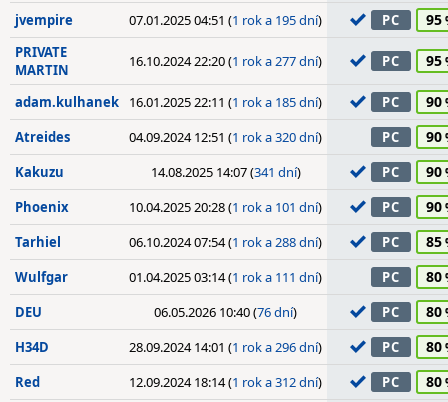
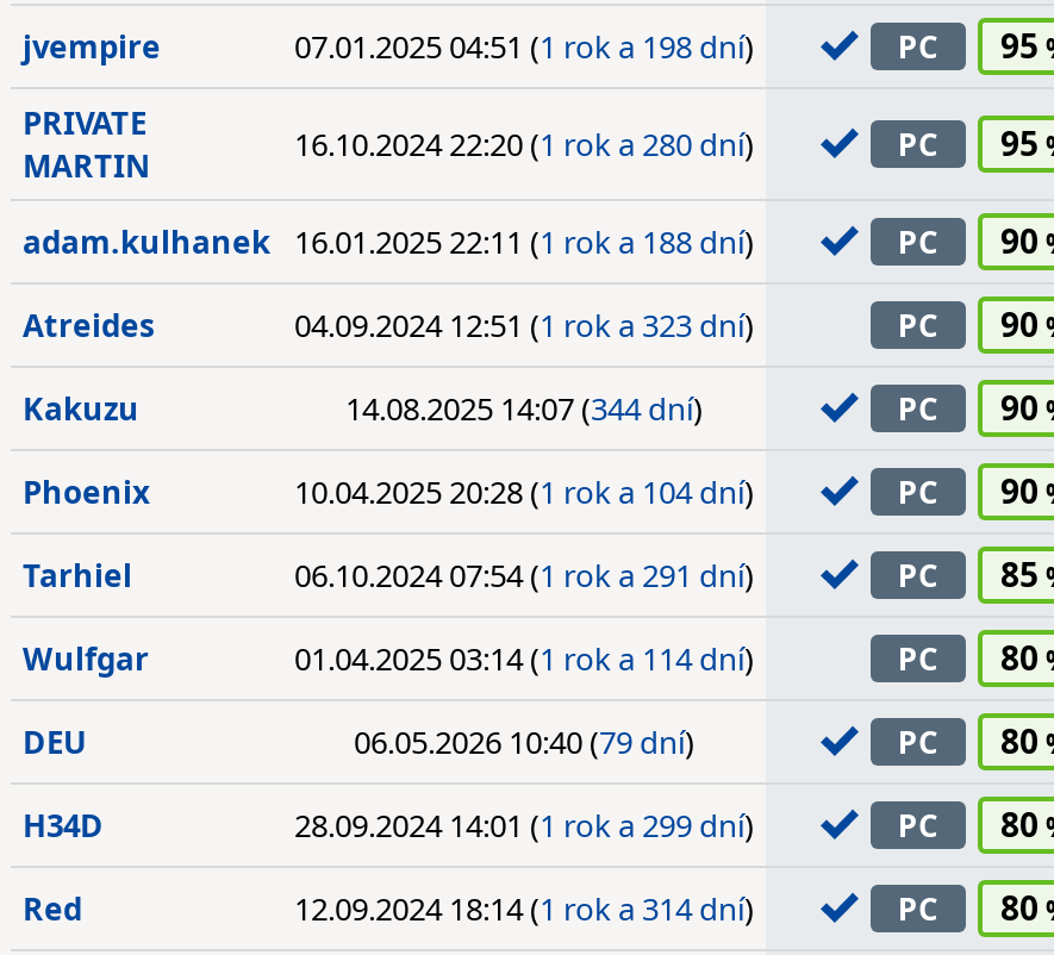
[129,11,322,29] 07.01.2025 04:51 (1 rok a 195 dní) -> [294,25,754,68] 07.01.2025 04:51 (1 rok a 198 dní)
[129,52,322,70] 16.10.2024 22:20 (1 rok a 277 dní) -> [294,123,754,166] 16.10.2024 22:20 (1 rok a 280 dní)
[15,93,322,111] adam.kulhanek 16.01.2025 22:11 (1 rok a 185 dní) -> [23,220,754,263] adam.kulhanek 16.01.2025 22:11 (1 rok a 188 dní)
[129,128,322,146] 04.09.2024 12:51 (1 rok a 320 dní) -> [294,304,754,347] 04.09.2024 12:51 (1 rok a 323 dní)
[150,163,300,181] 14.08.2025 14:07 (341 dní) -> [345,387,703,430] 14.08.2025 14:07 (344 dní)
[129,198,322,216] 10.04.2025 20:28 (1 rok a 101 dní) -> [294,470,754,513] 10.04.2025 20:28 (1 rok a 104 dní)
[129,233,322,251] 06.10.2024 07:54 (1 rok a 288 dní) -> [294,554,754,597] 06.10.2024 07:54 (1 rok a 291 dní)
[129,268,322,286] 01.04.2025 03:14 (1 rok a 111 dní) -> [294,637,754,680] 01.04.2025 03:14 (1 rok a 114 dní)
[154,303,297,321] 06.05.2026 10:40 (76 dní) -> [354,720,694,763] 06.05.2026 10:40 (79 dní)
[129,338,322,356] 28.09.2024 14:01 (1 rok a 296 dní) -> [294,804,754,847] 28.09.2024 14:01 (1 rok a 299 dní)
[129,373,322,391] 12.09.2024 18:14 (1 rok a 312 dní) -> [294,887,754,930] 12.09.2024 18:14 (1 rok a 314 dní)

